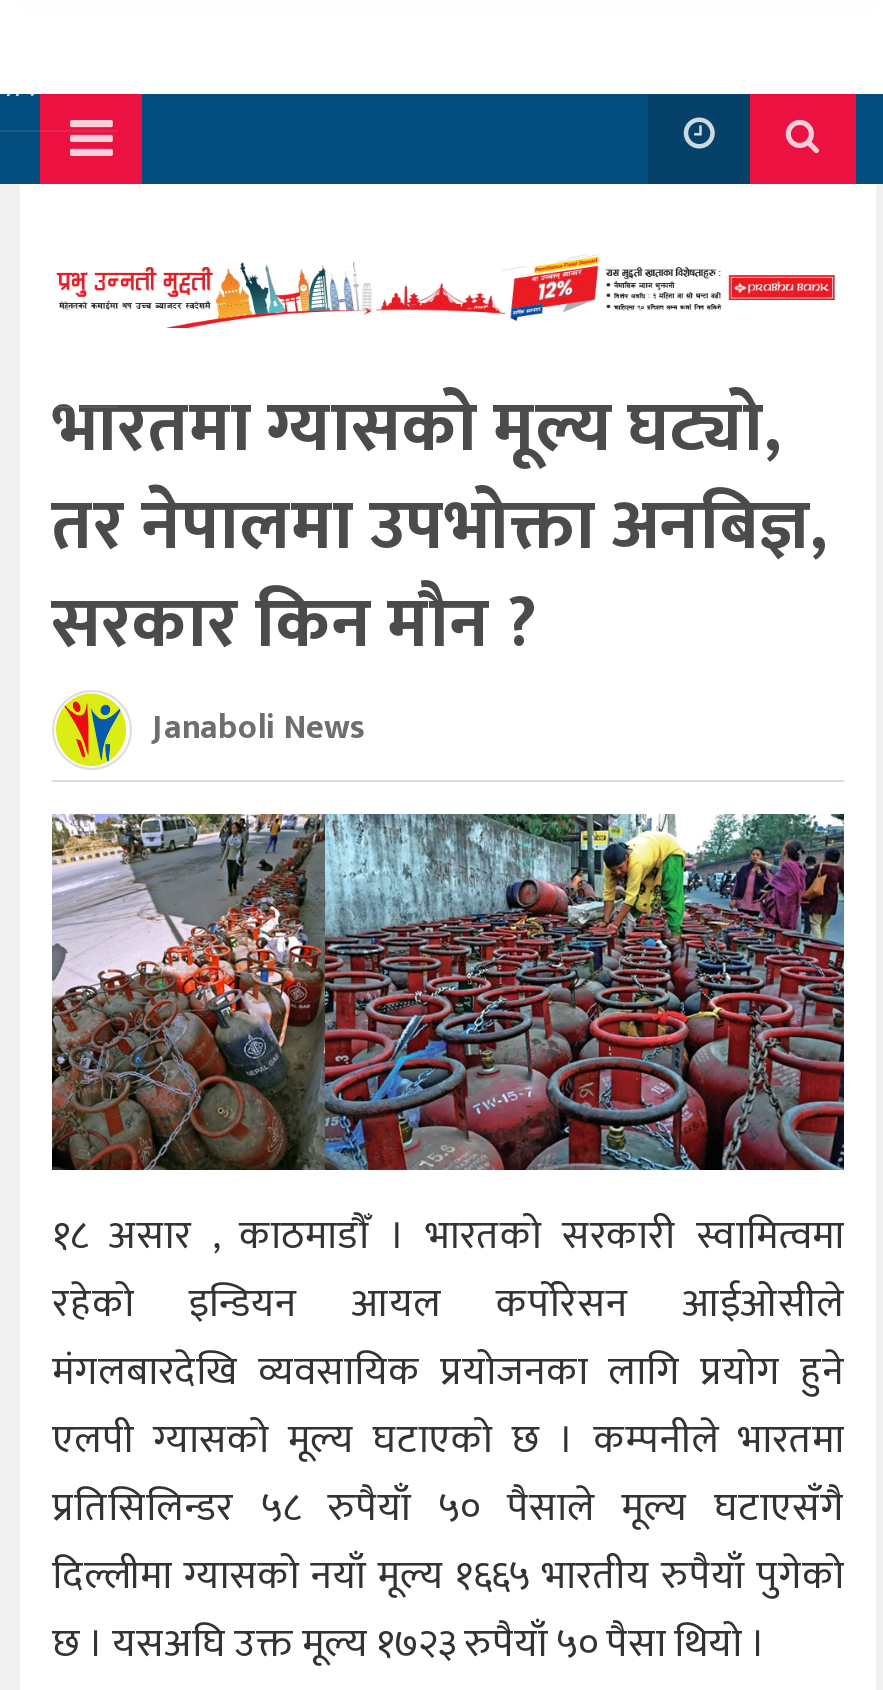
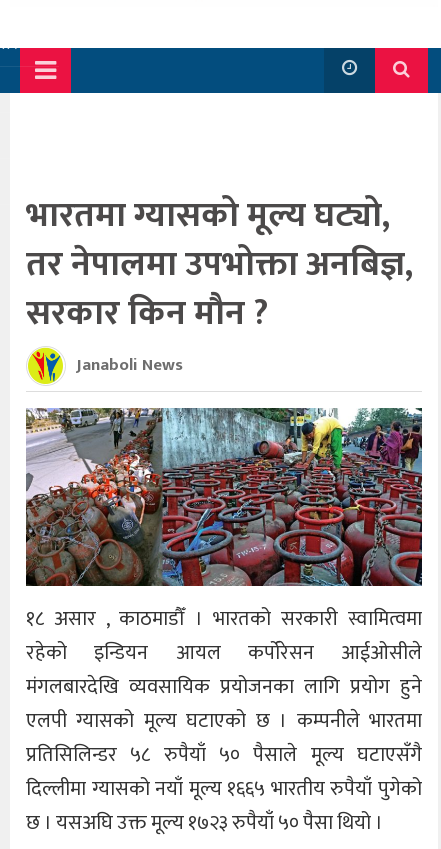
[56,254,836,330] [image] -> none

